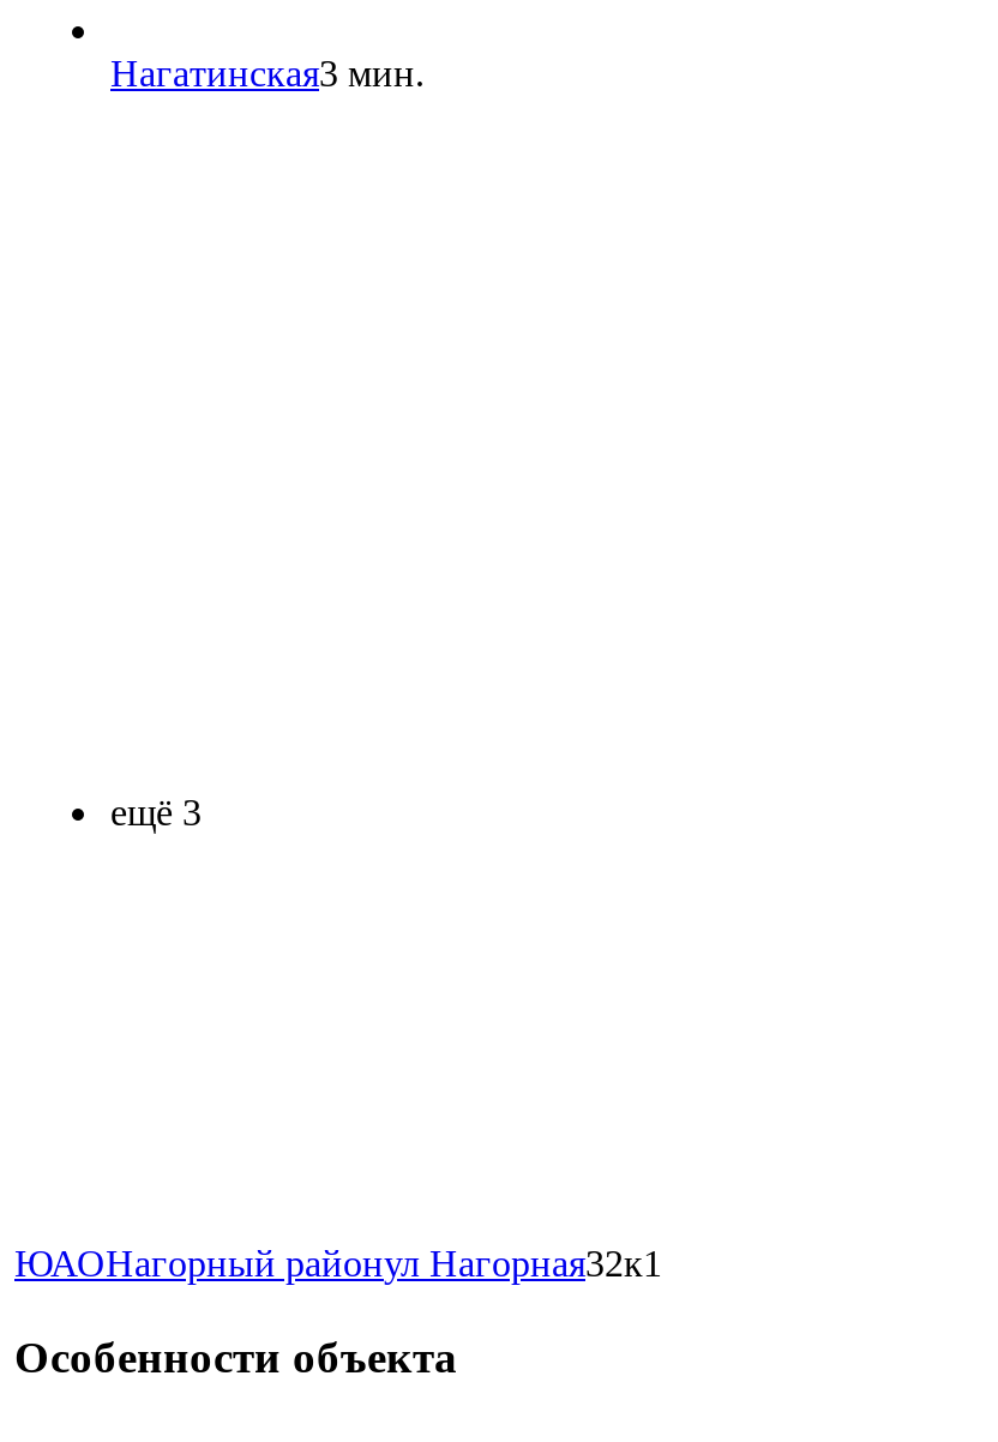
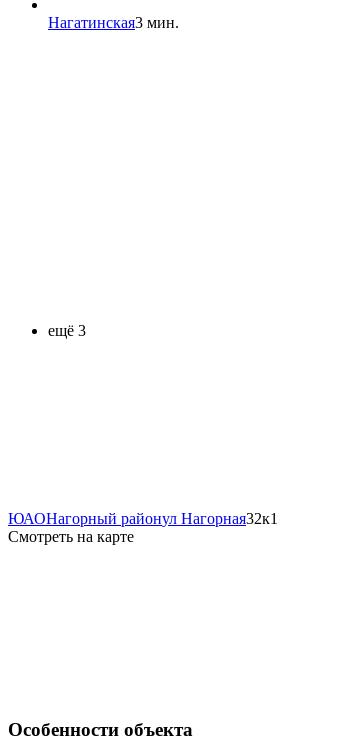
none -> [8,528,134,545] Смотреть на карте

